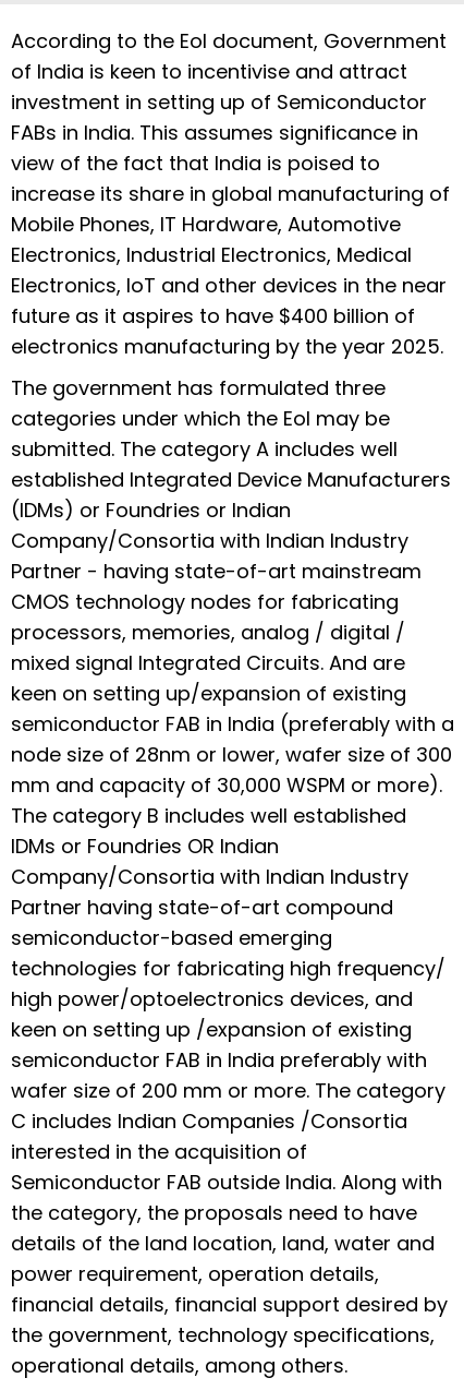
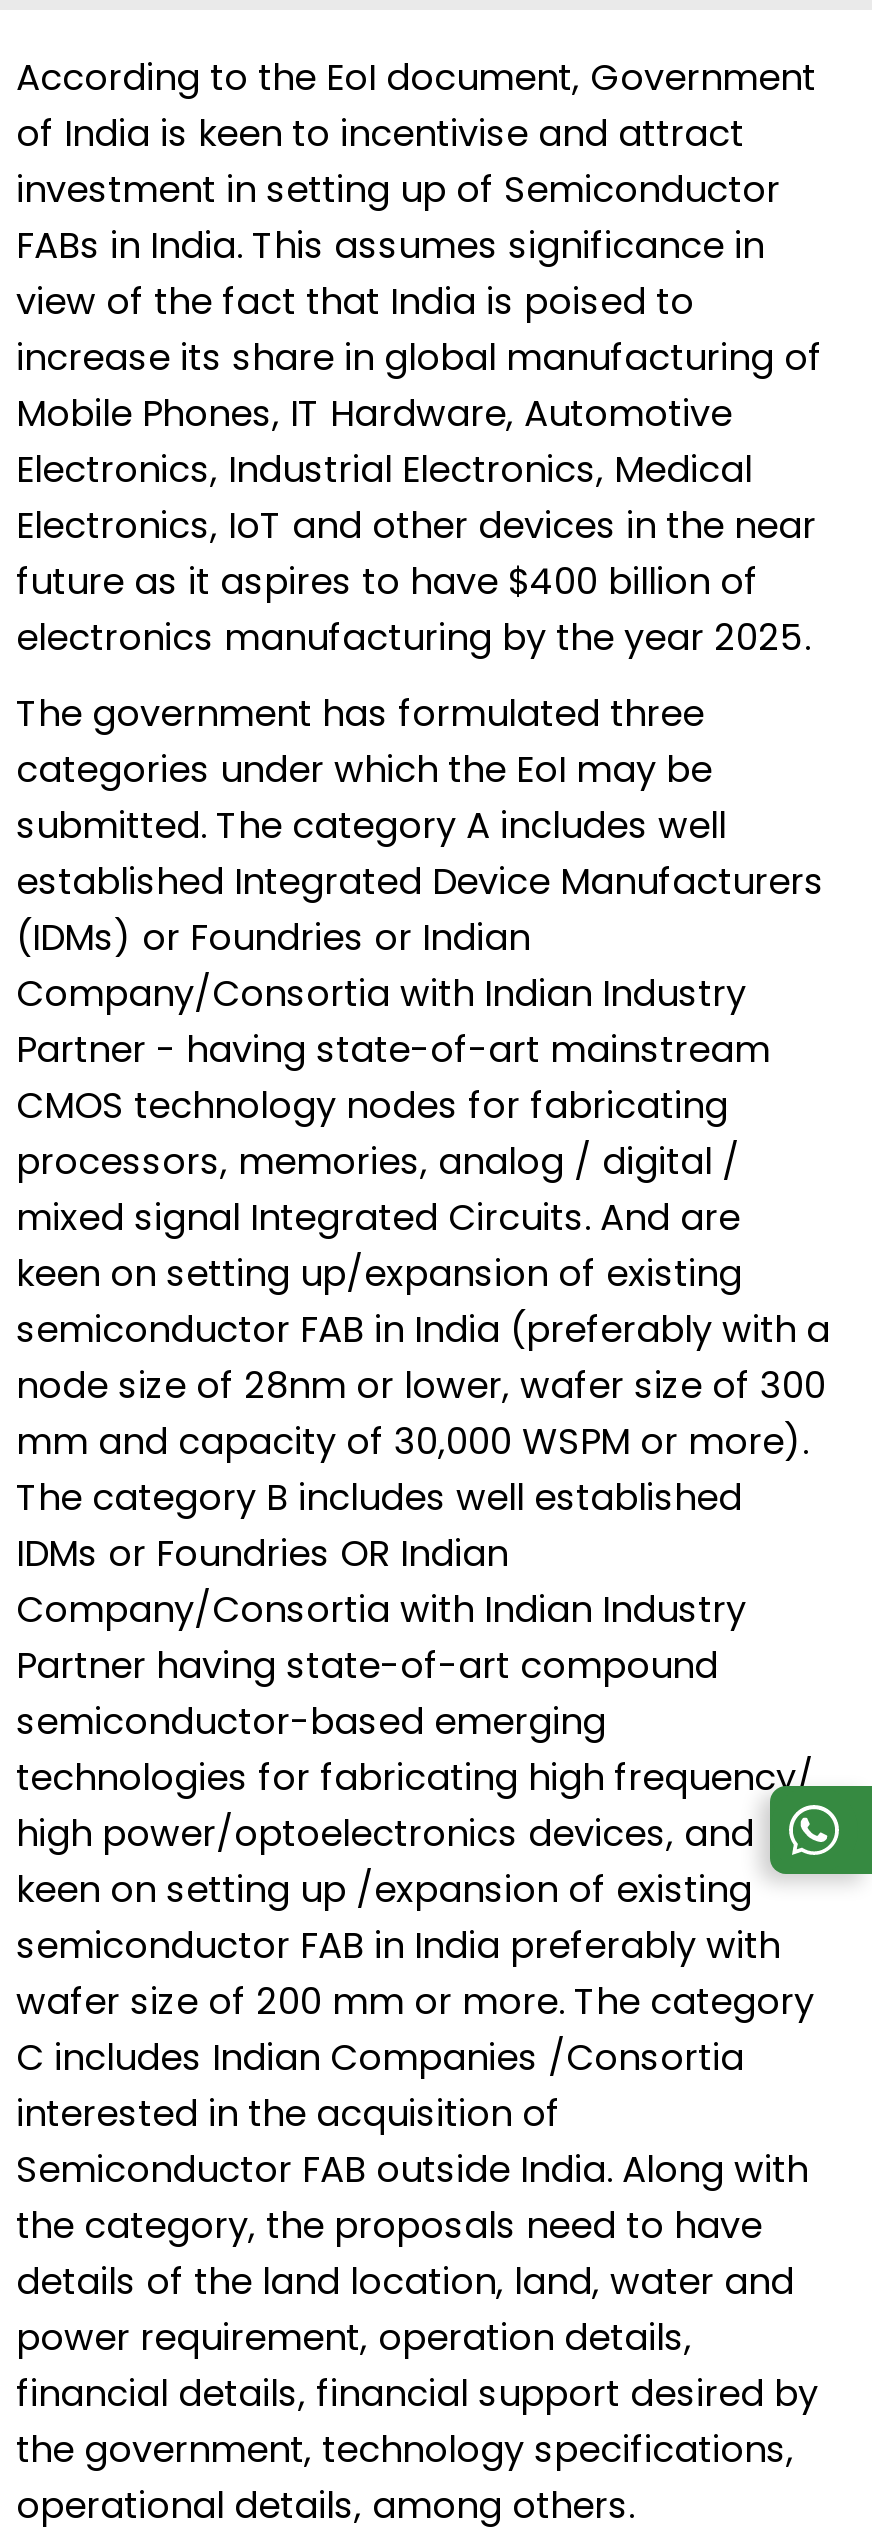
none -> [760,1784,866,1884] [image]

